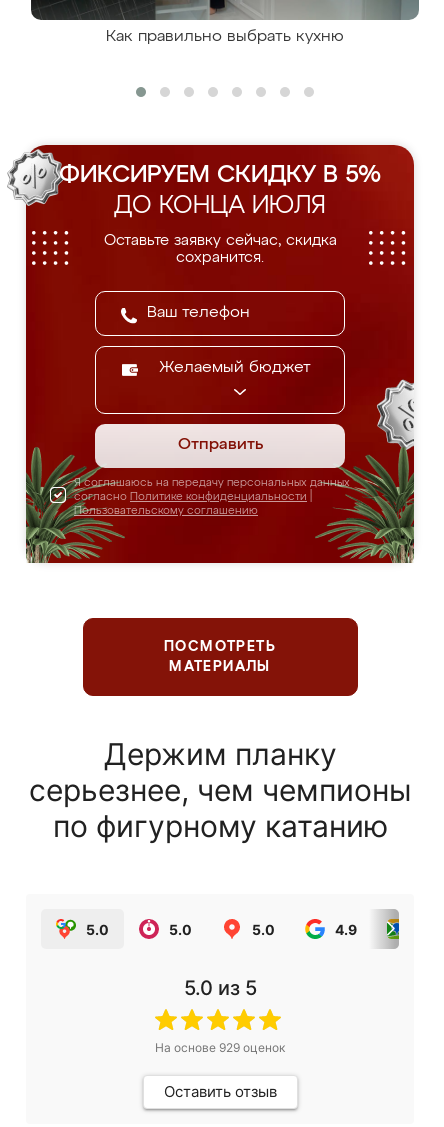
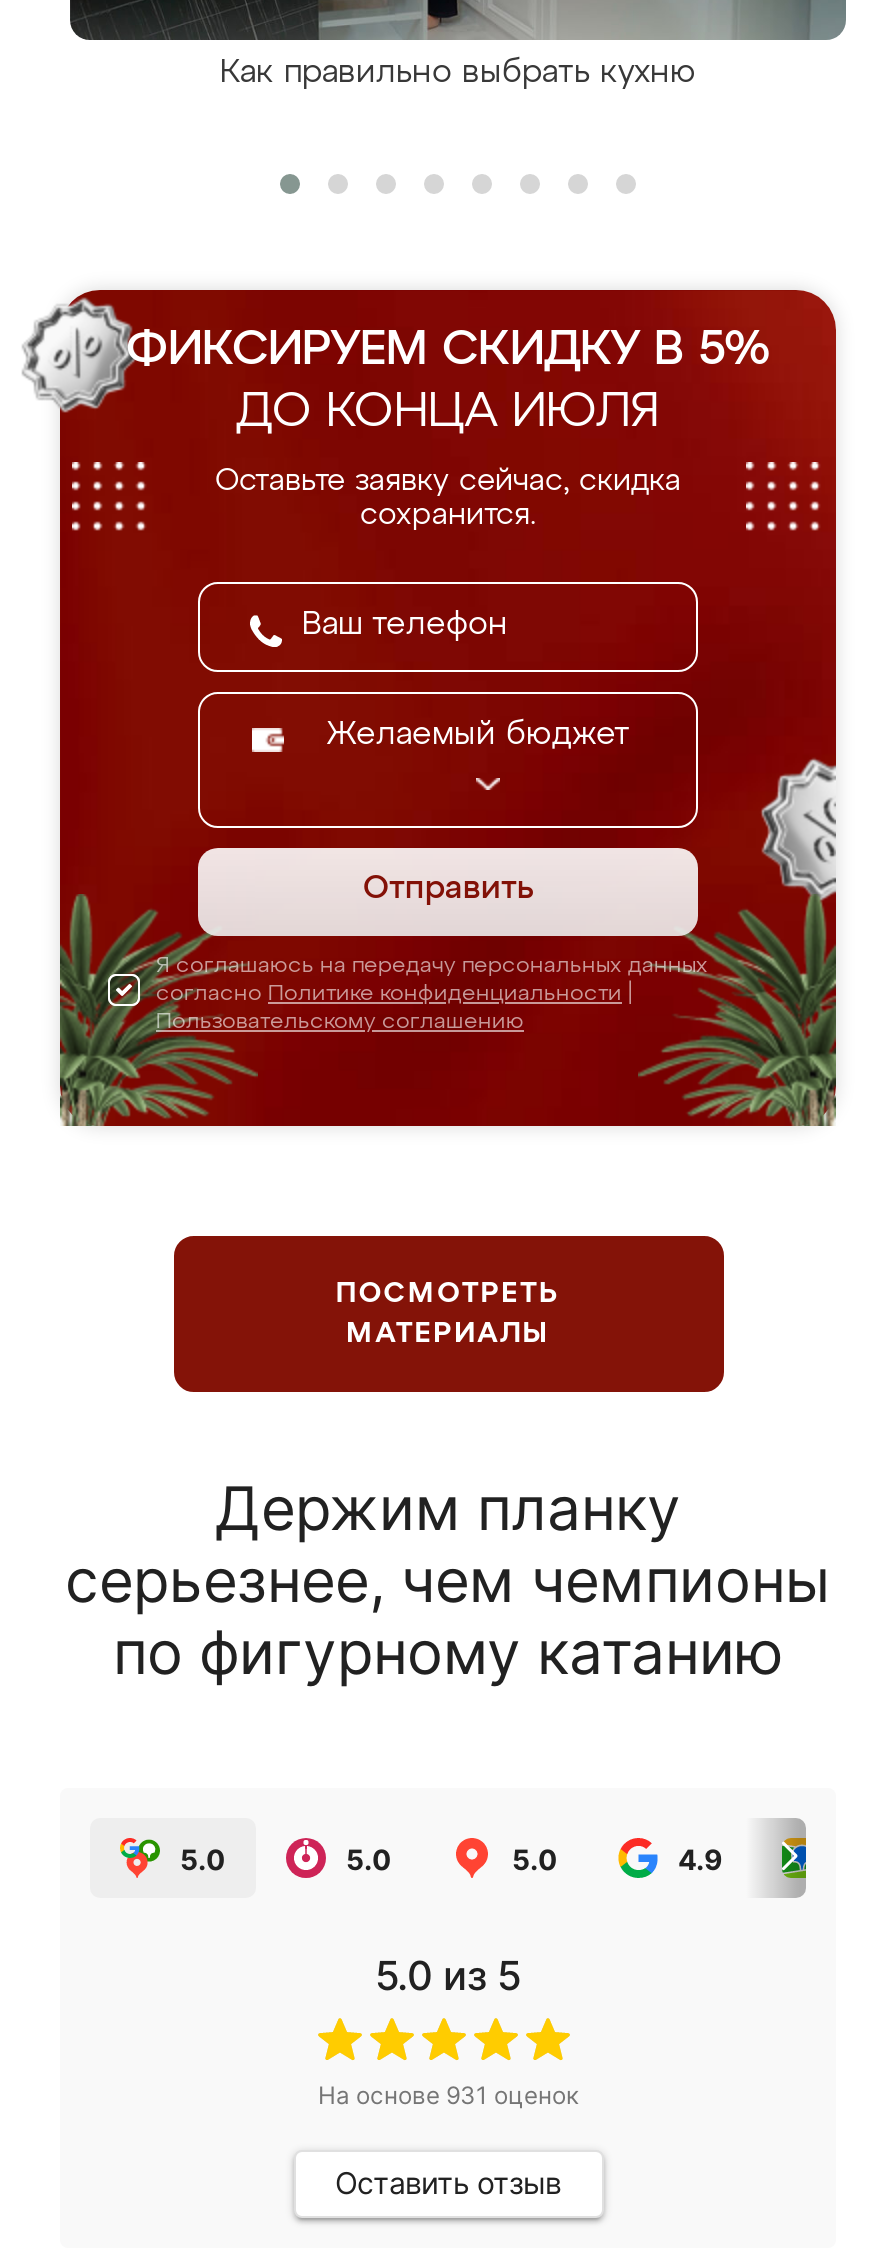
[155,1040,285,1055] На основе 929 оценок -> [318,2080,578,2110] На основе 931 оценок

